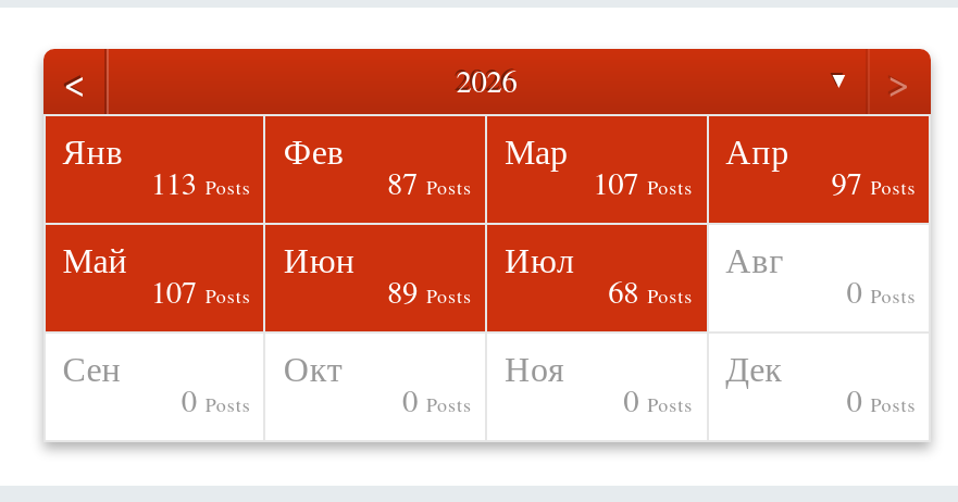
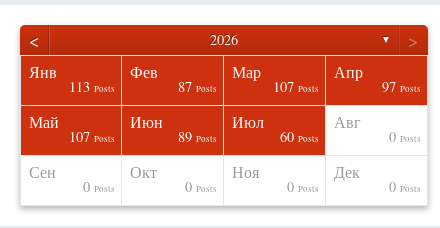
[608,271,693,312] 68 Posts -> [280,127,319,146] 60 Posts

